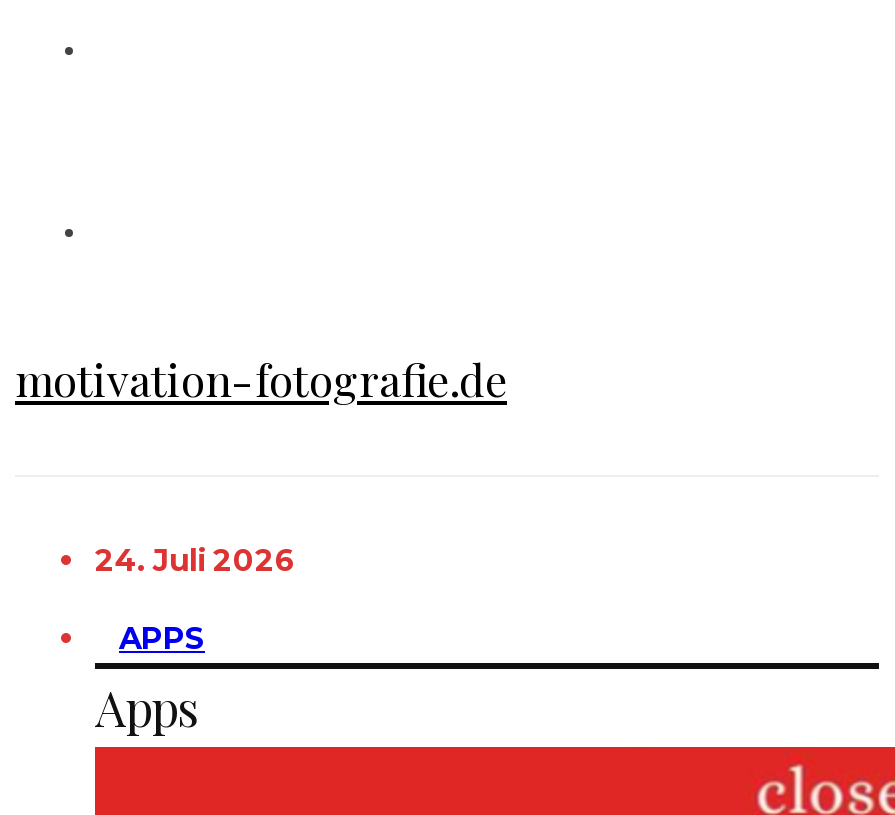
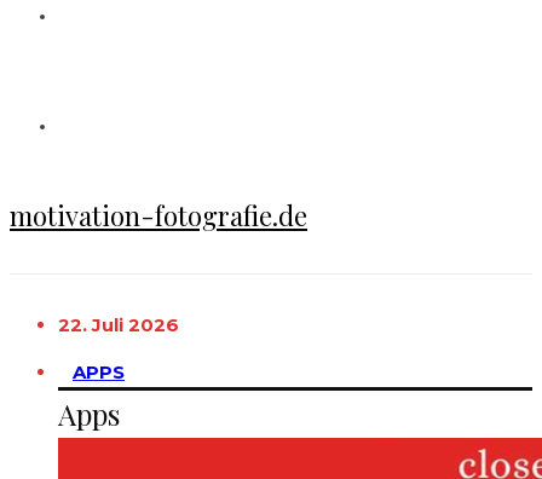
[95,541,297,579] 24. Juli 2026 -> [58,313,179,336] 22. Juli 2026

